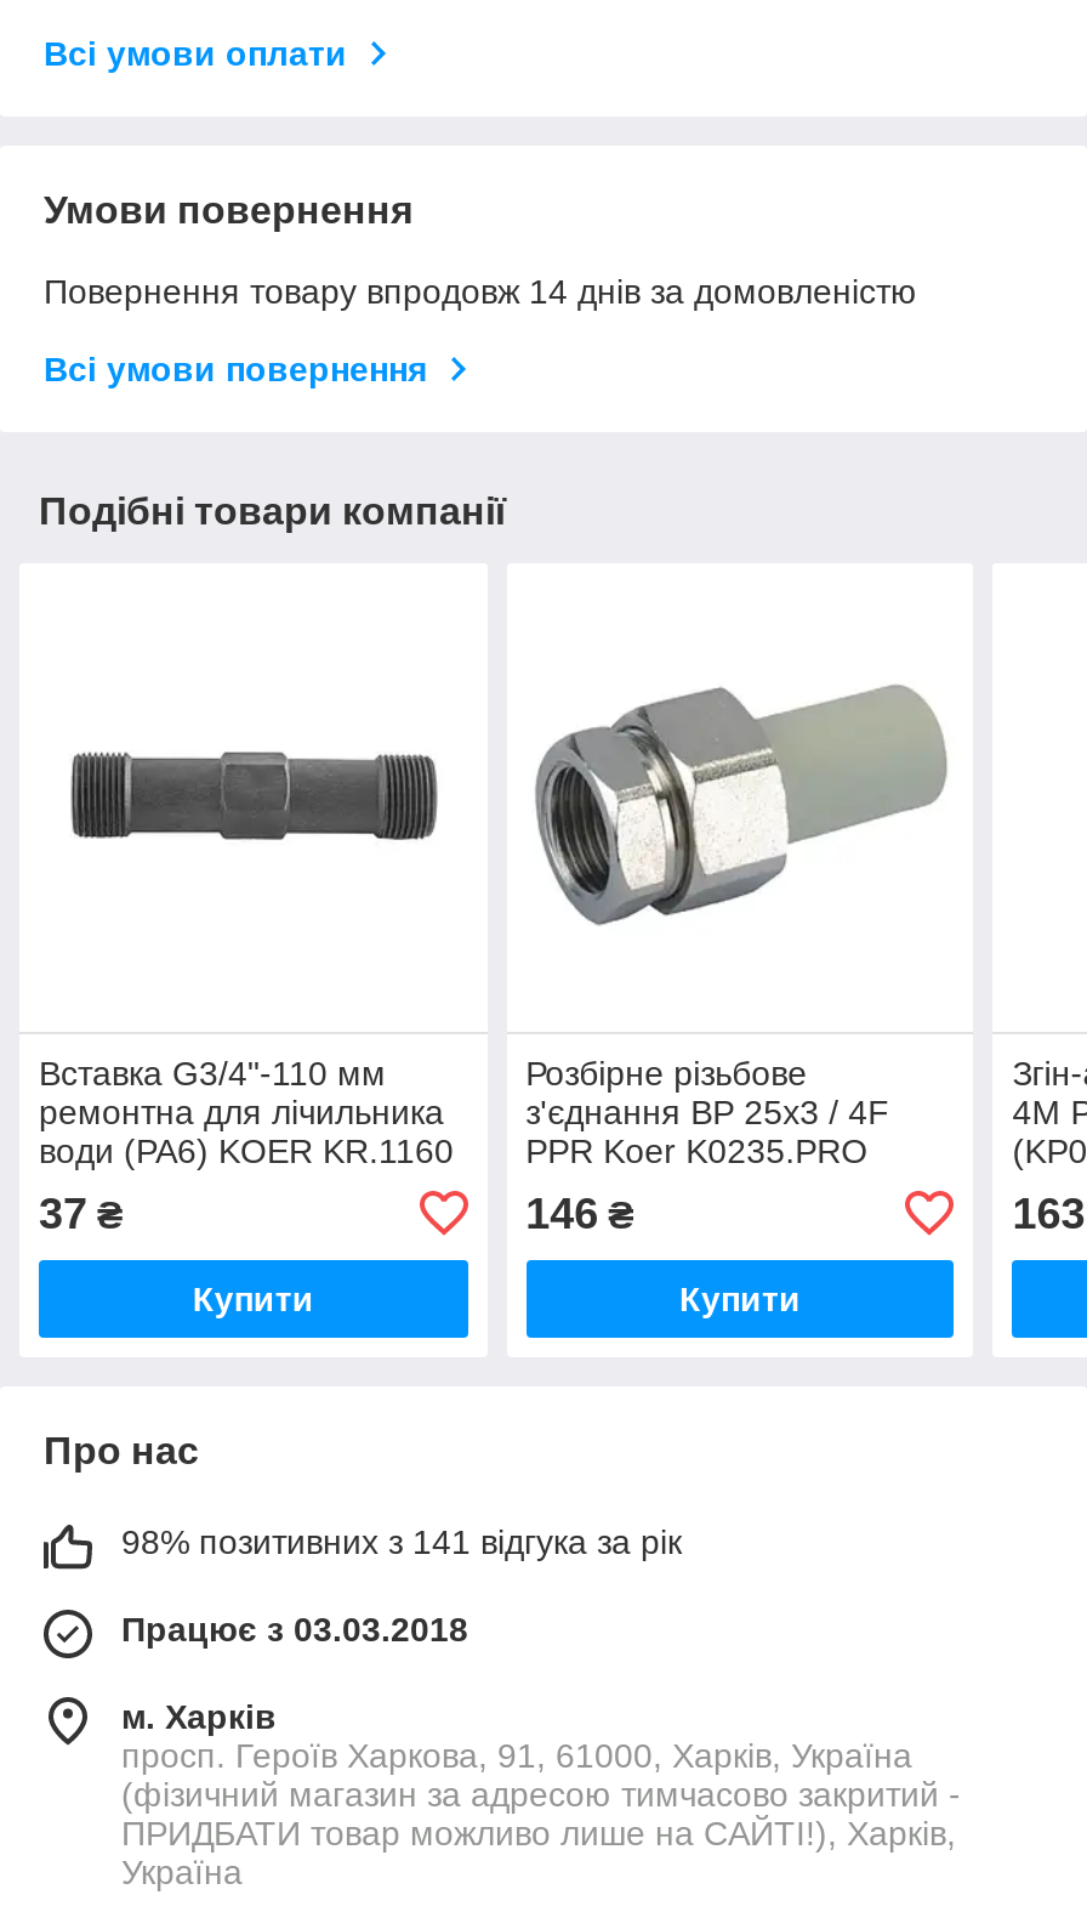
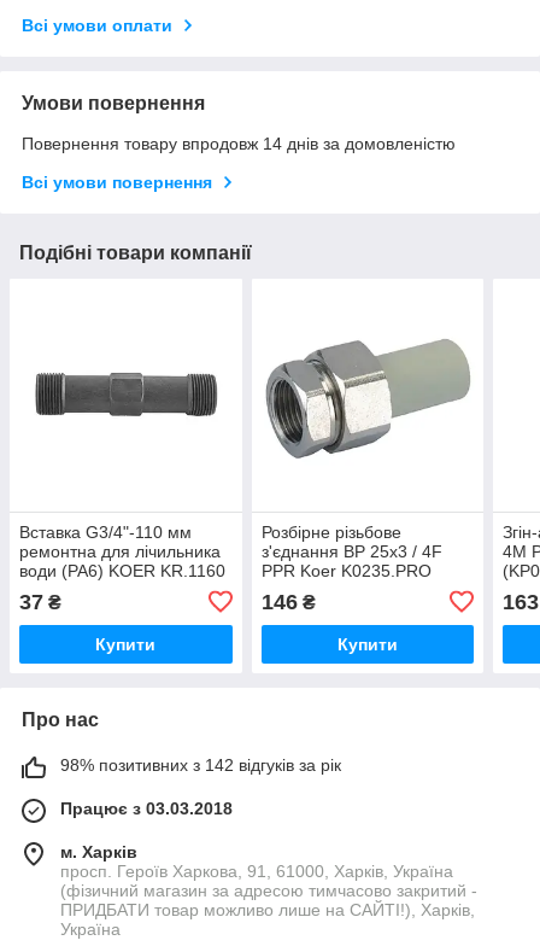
[121,1522,682,1561] 98% позитивних з 141 відгука за рік -> [60,755,341,774] 98% позитивних з 142 відгуків за рік

